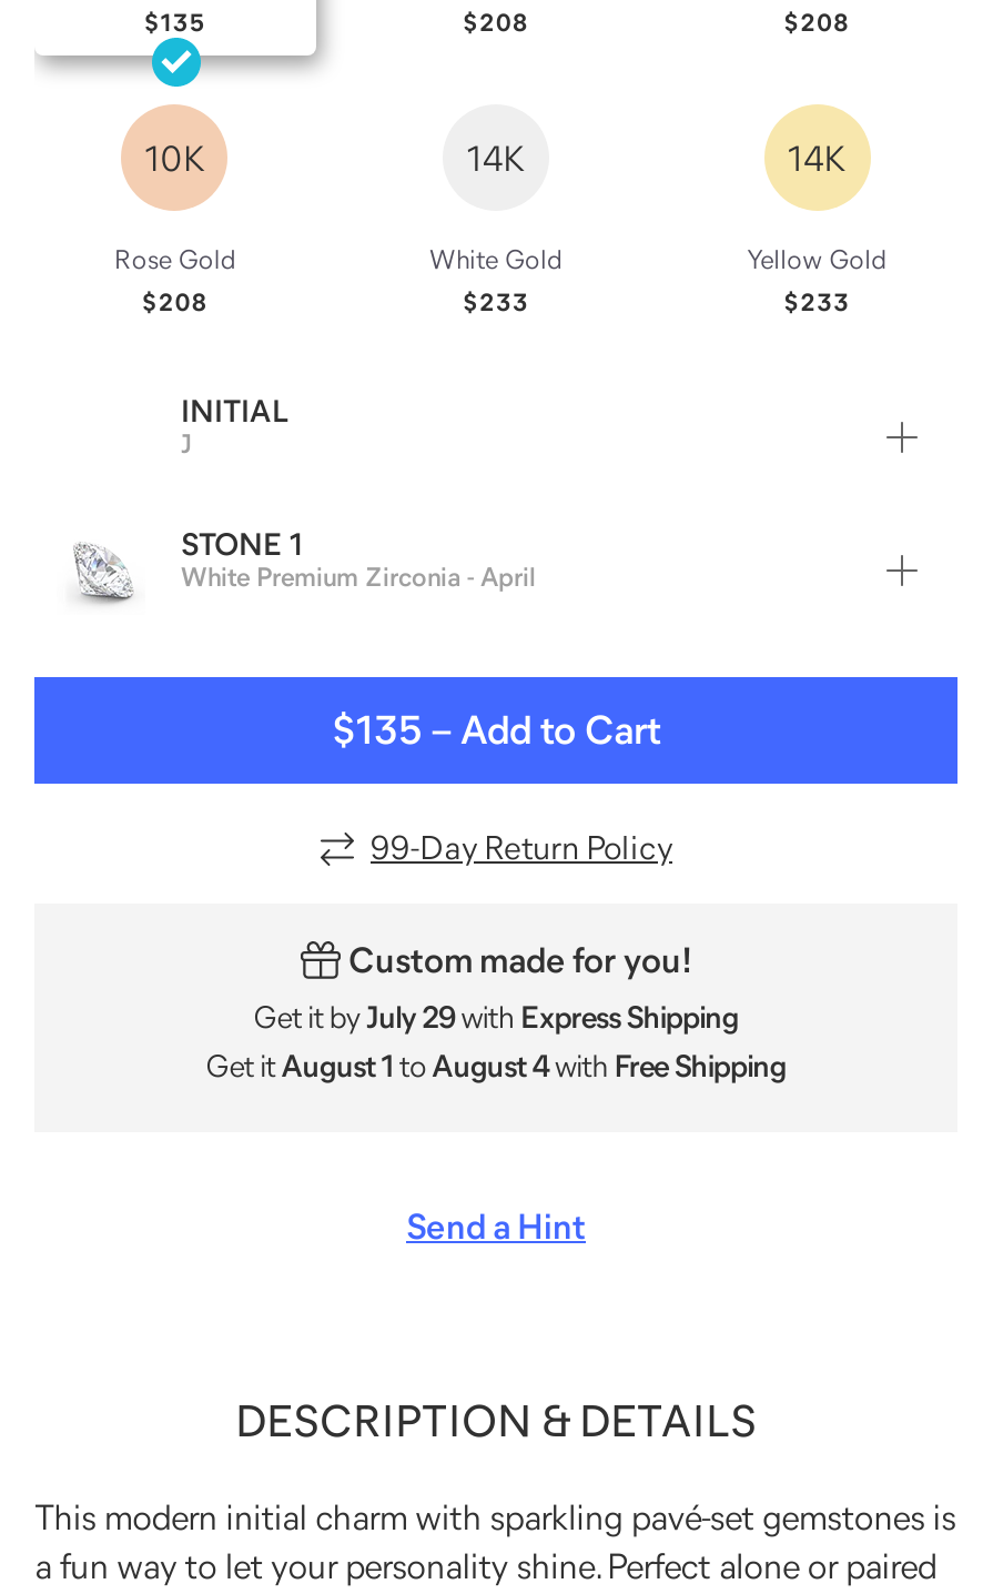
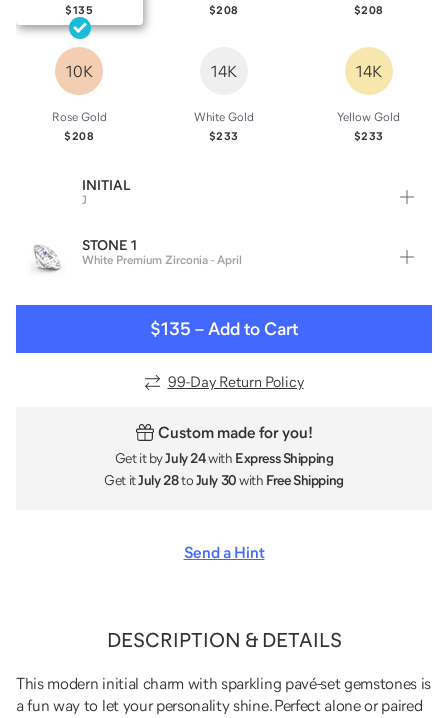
[253,1002,738,1033] Get it by July 29 with Express Shipping -> [115,451,333,465] Get it by July 24 with Express Shipping
[205,1051,786,1082] Get it August 1 to August 4 with Free Shipping -> [104,473,344,487] Get it July 28 to July 30 with Free Shipping

